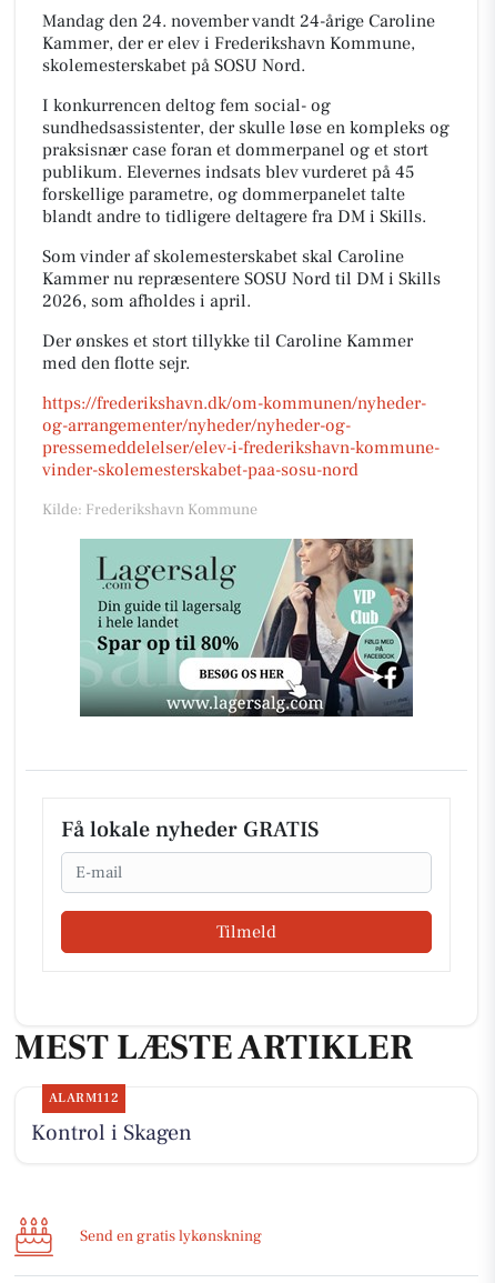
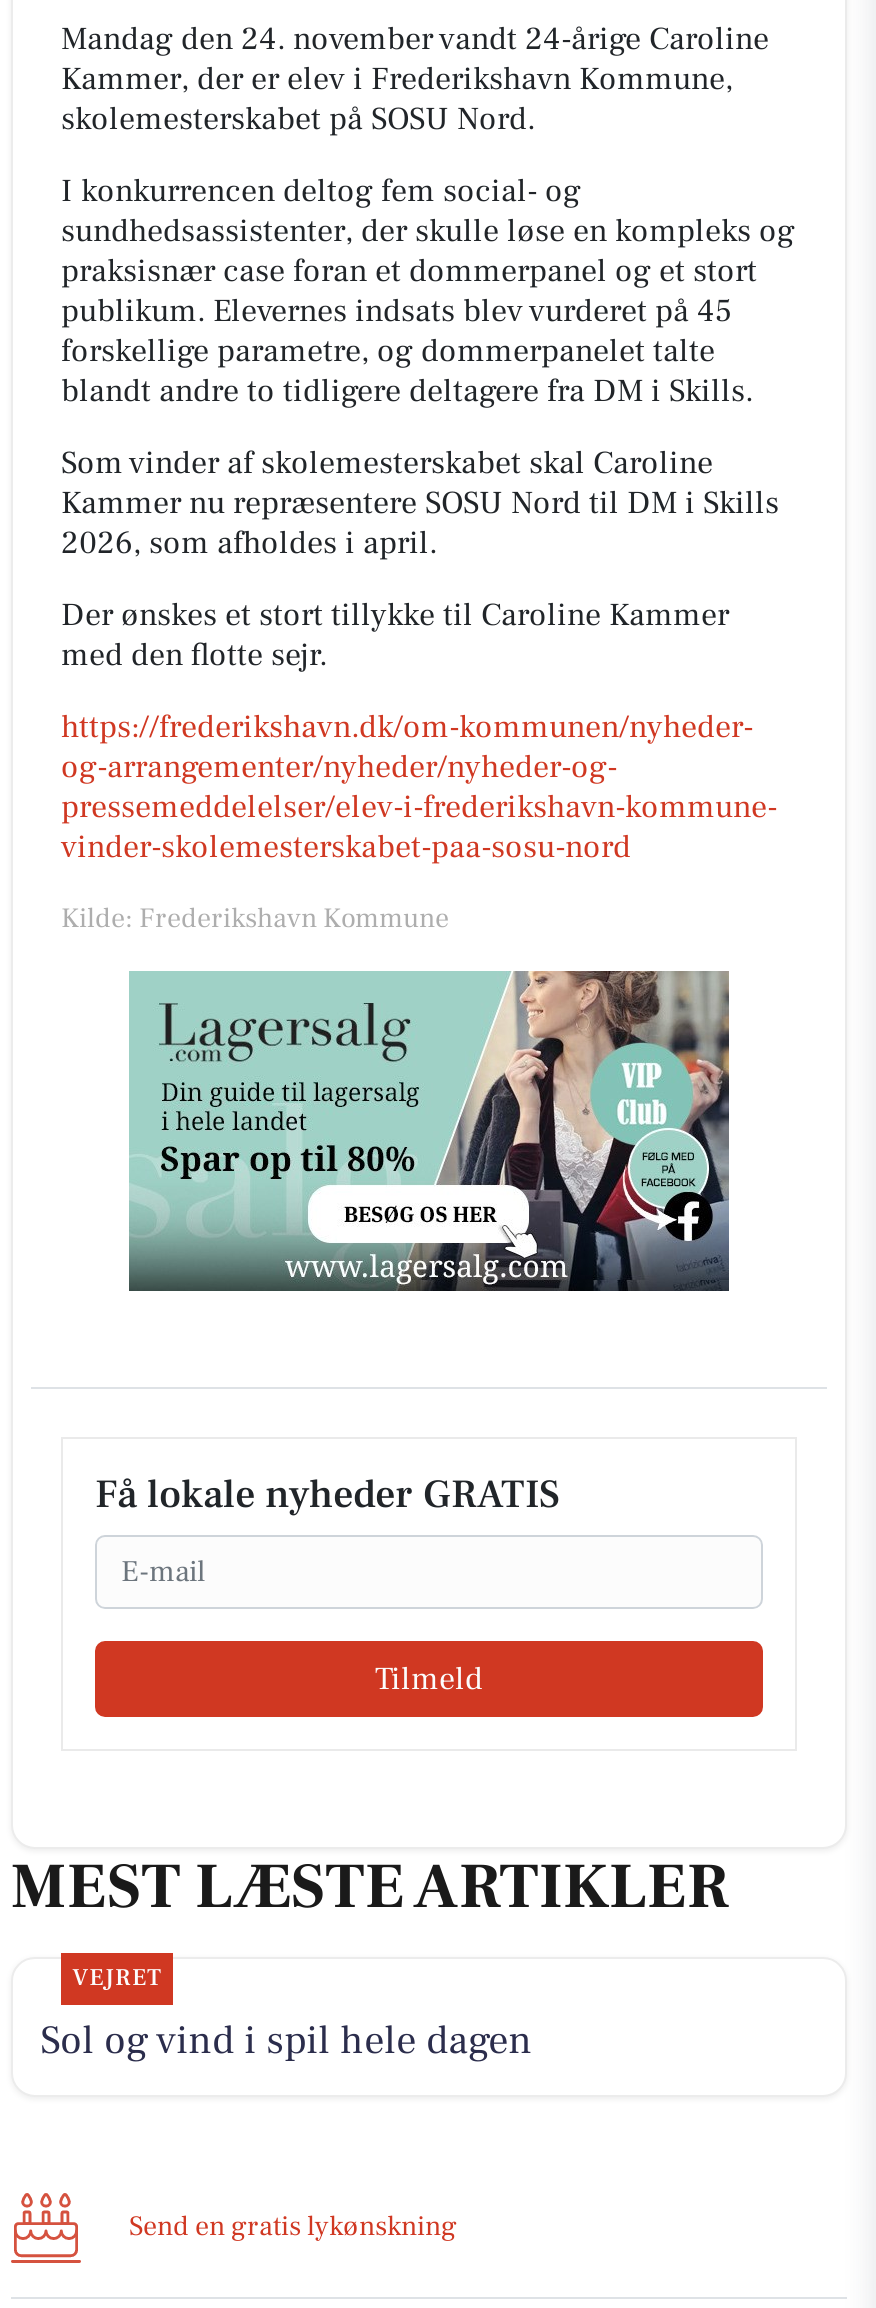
[31,1090,192,1148] ALARM112 | Kontrol i Skagen -> [40,1963,532,2067] VEJRET | Sol og vind i spil hele dagen

